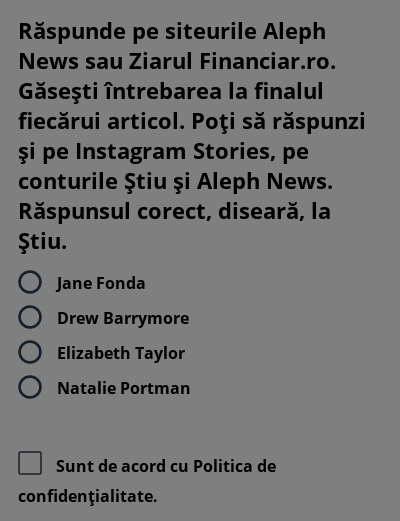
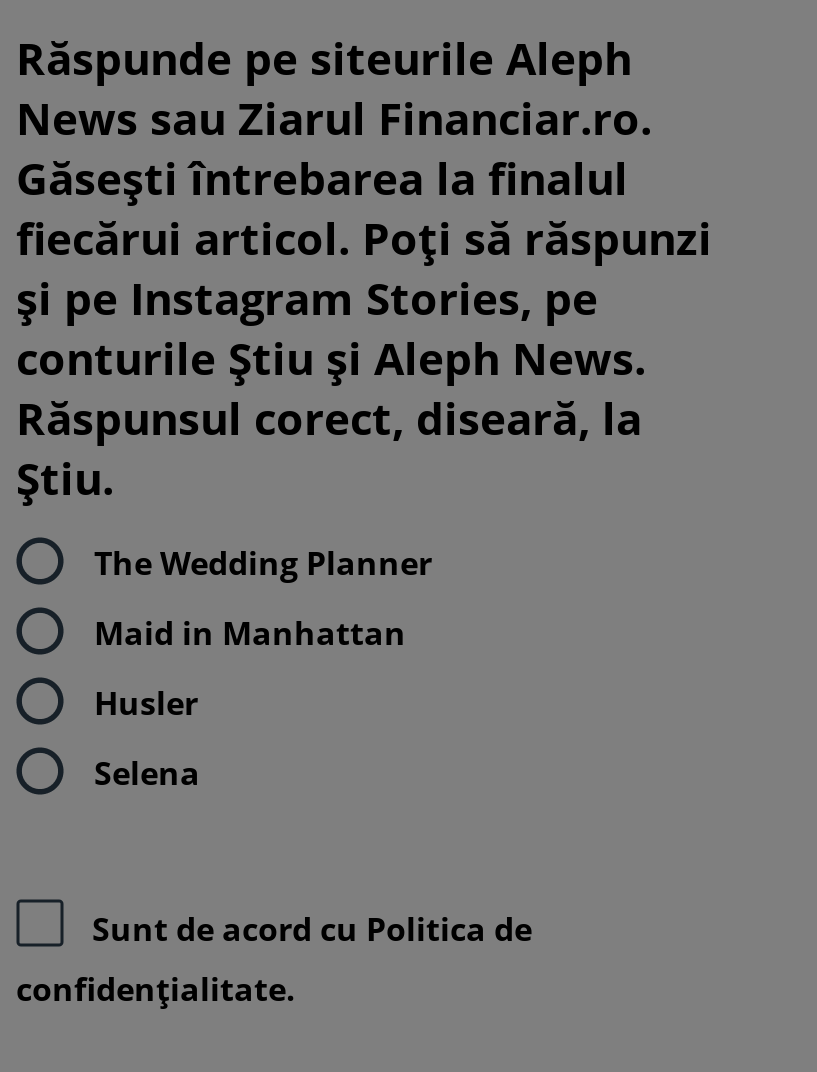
[57,272,146,294] Jane Fonda -> [94,541,432,585] The Wedding Planner
[57,307,189,329] Drew Barrymore -> [94,611,406,655] Maid in Manhattan
[57,342,185,364] Elizabeth Taylor -> [94,681,198,725] Husler
[57,377,191,399] Natalie Portman -> [94,751,200,795] Selena

